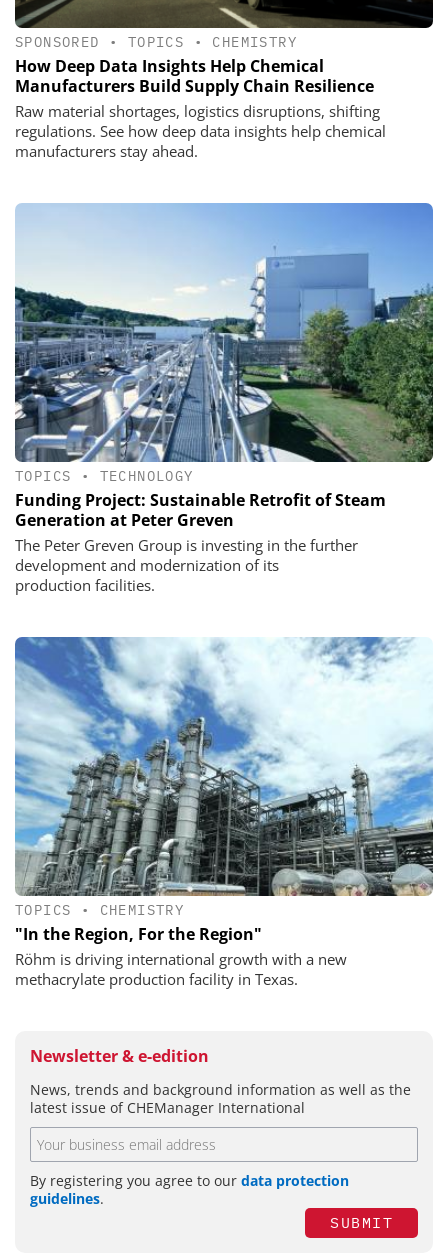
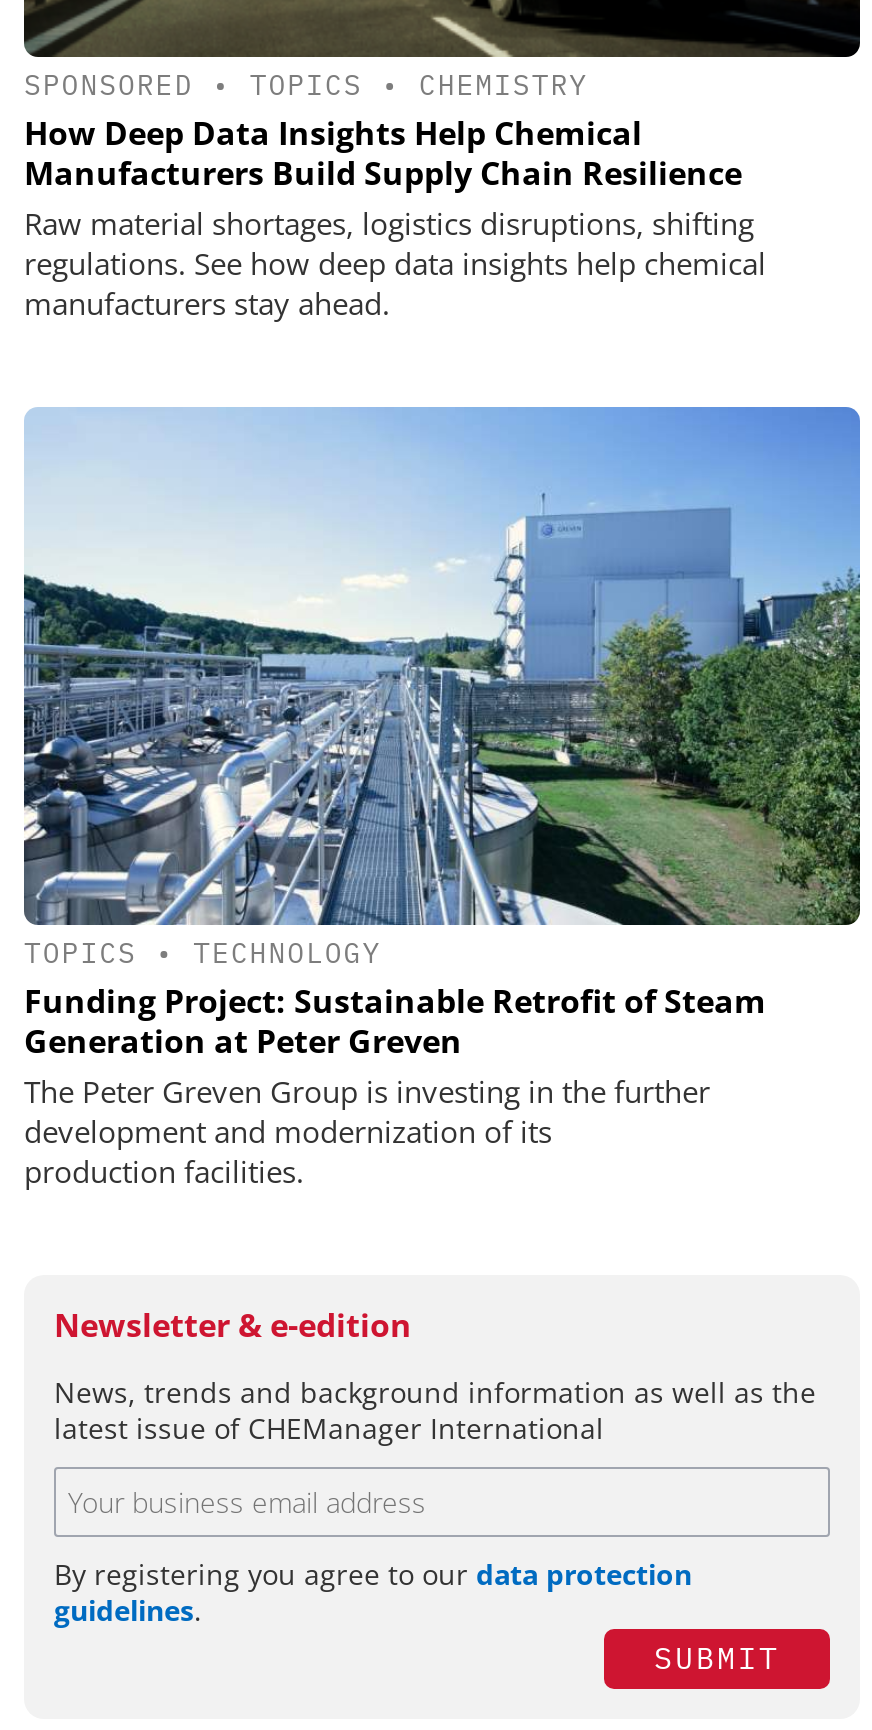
[14,636,434,989] [image] | TOPICS • CHEMISTRY | "In the Region, For the Region" | Röhm is driving international growth with a new | methacrylate production facility in Texas. -> none

